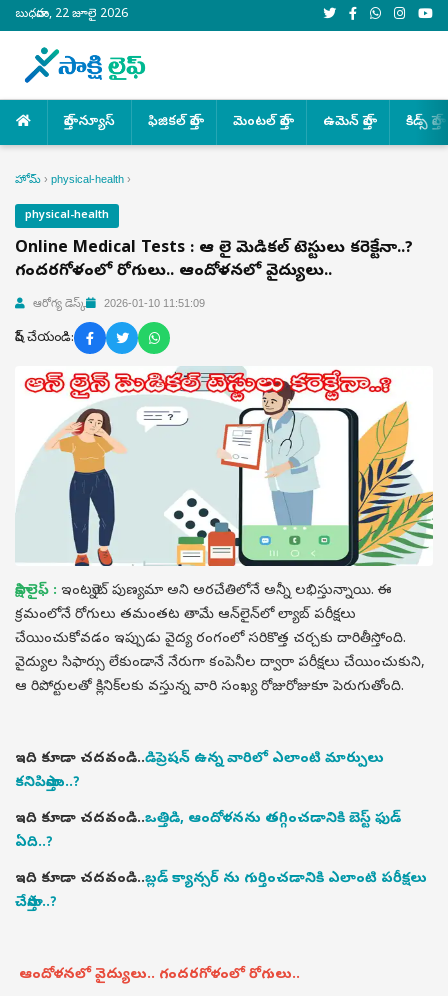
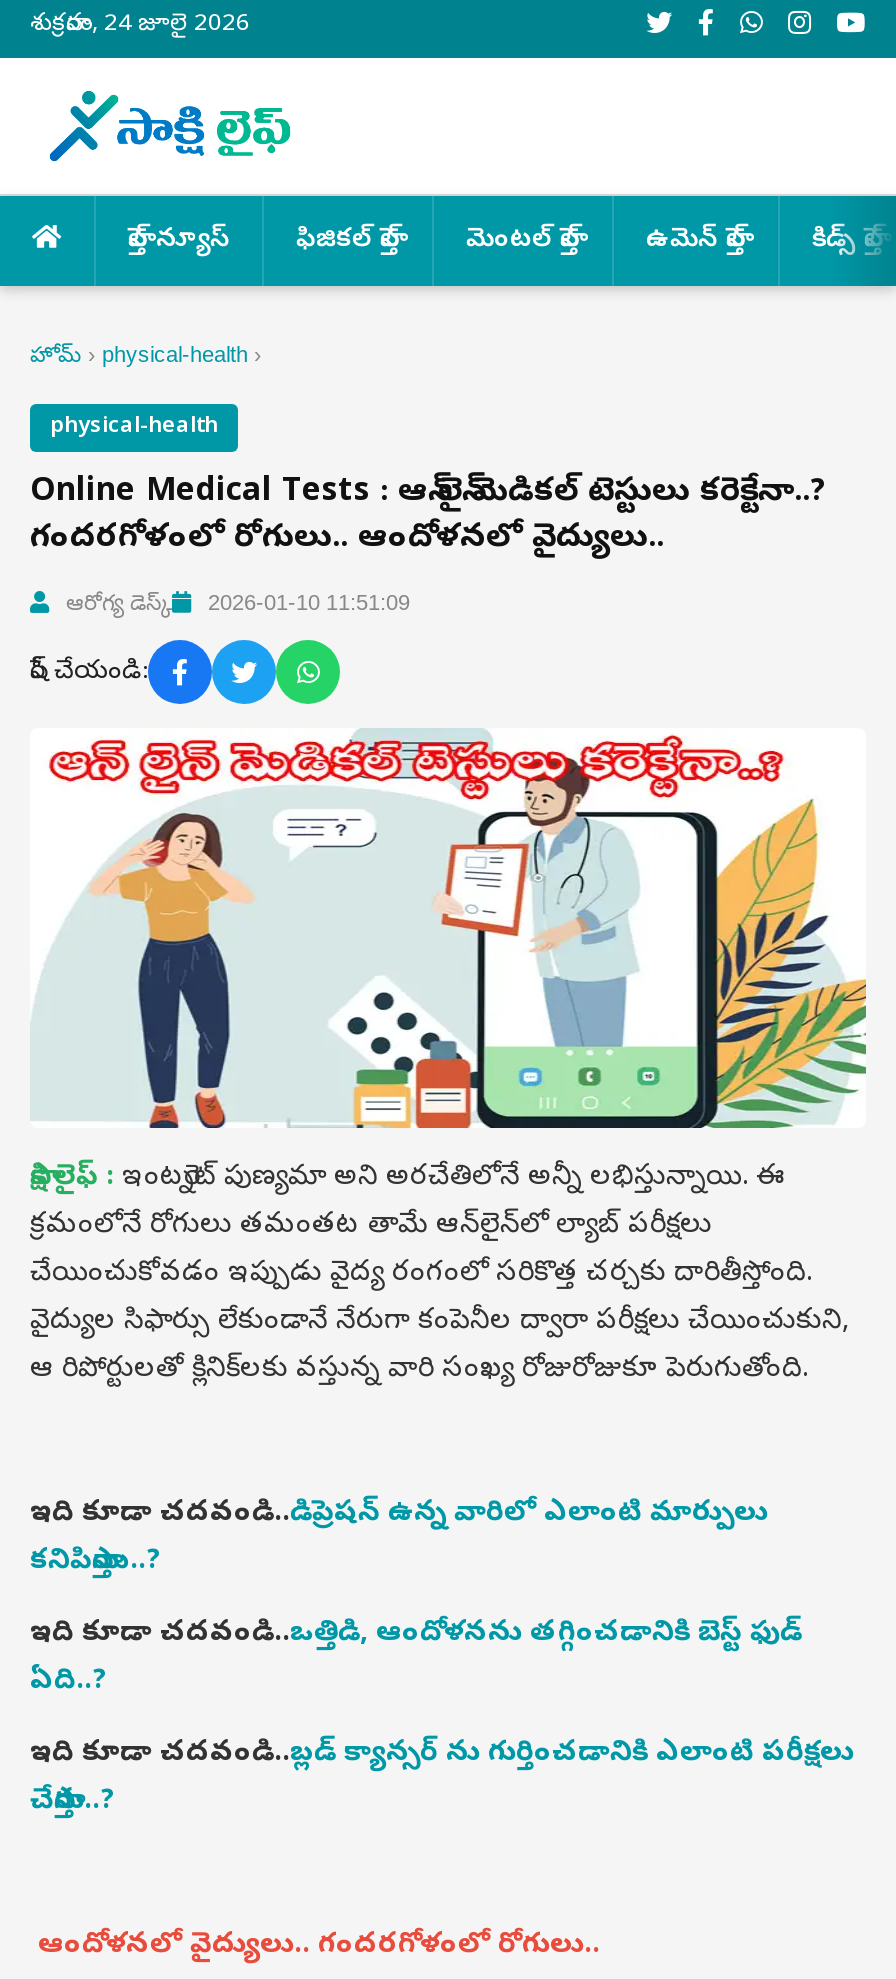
[15,7,128,23] బుధవారం, 22 జూలై 2026 -> [30,10,250,42] శుక్రవారం, 24 జూలై 2026

